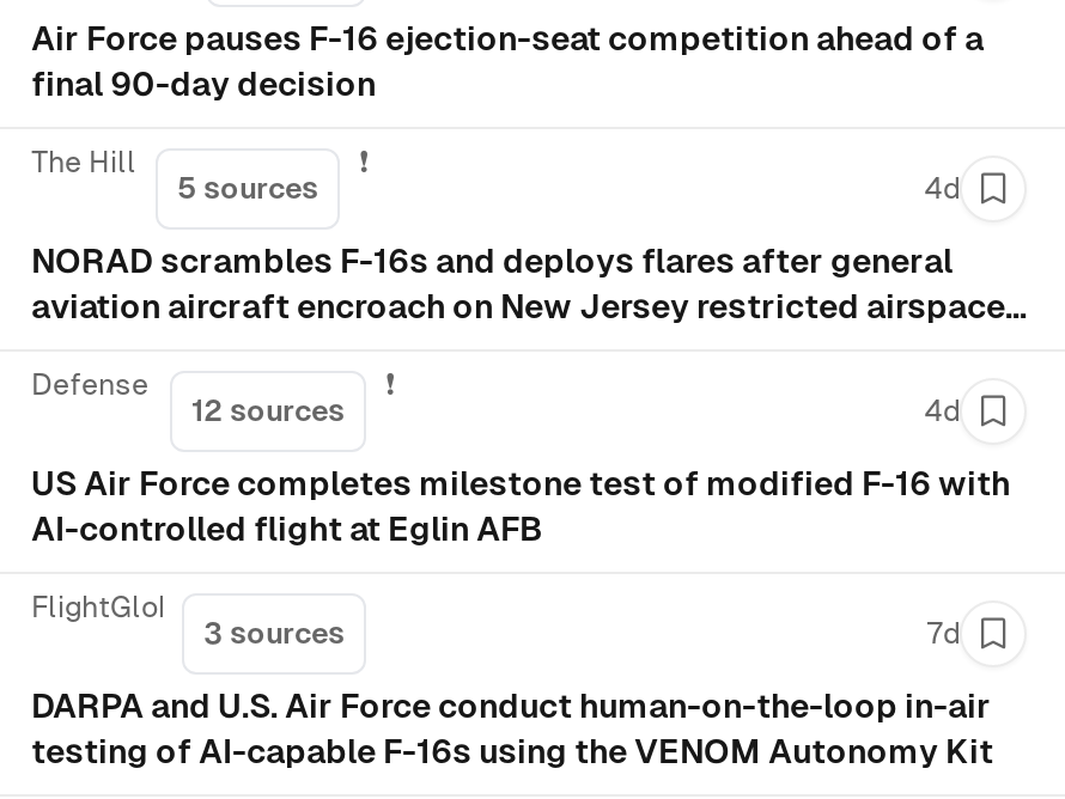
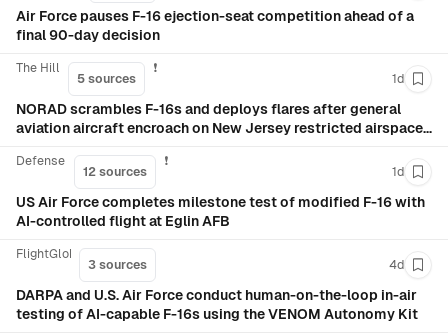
[924,172,960,206] 4d -> [392,72,404,86] 1d
[924,395,960,428] 4d -> [392,165,404,179] 1d
[926,617,960,651] 7d -> [389,258,404,272] 4d

